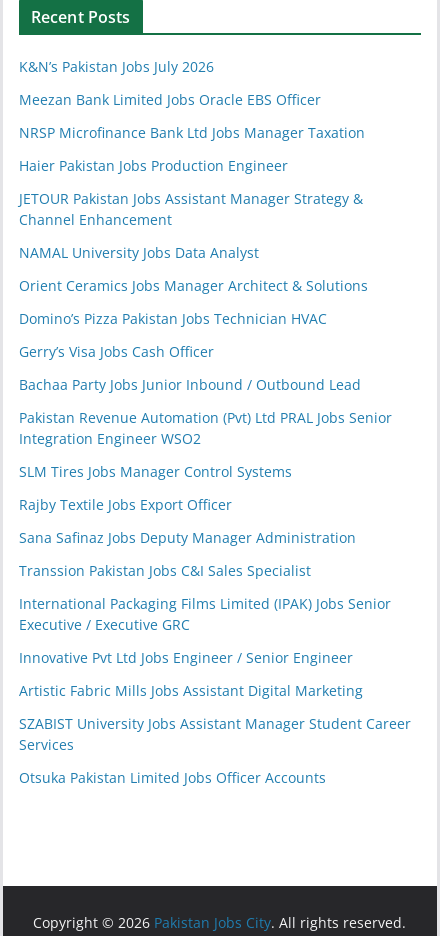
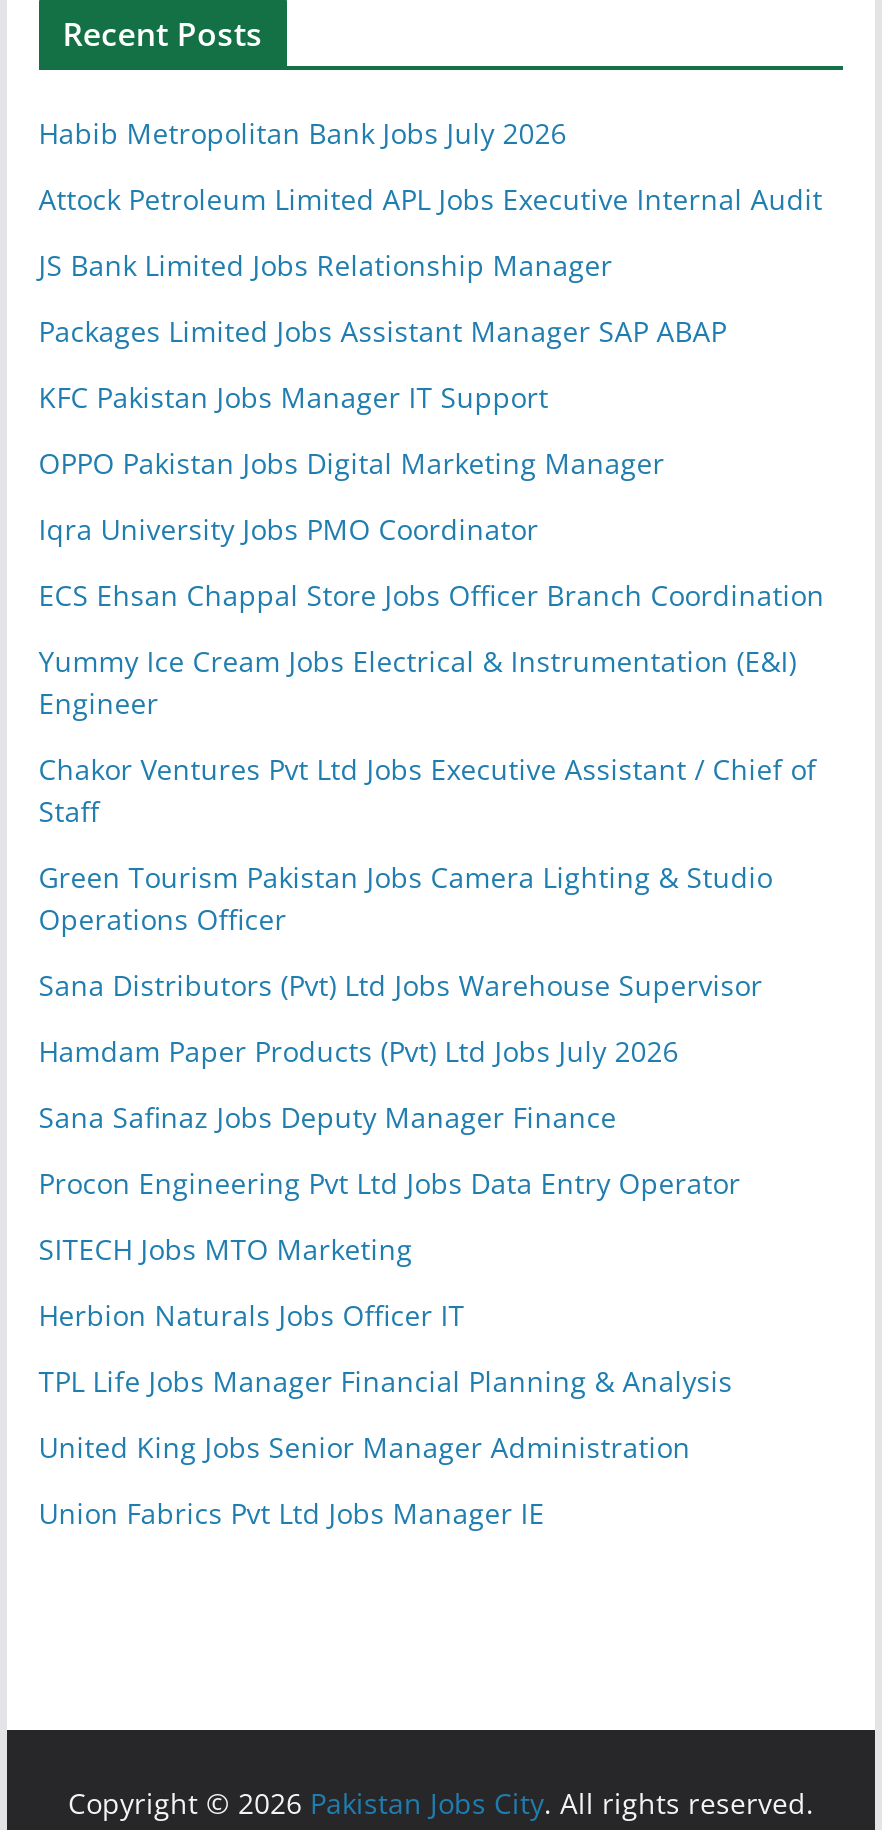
[19,57,214,76] K&N’s Pakistan Jobs July 2026 -> [38,113,566,151] Habib Metropolitan Bank Jobs July 2026
[19,90,321,109] Meezan Bank Limited Jobs Oracle EBS Officer -> [38,179,822,217] Attock Petroleum Limited APL Jobs Executive Internal Audit
[19,123,365,142] NRSP Microfinance Bank Ltd Jobs Manager Taxation -> [38,245,612,283] JS Bank Limited Jobs Relationship Manager
[19,156,288,175] Haier Pakistan Jobs Production Engineer -> [38,311,726,349] Packages Limited Jobs Assistant Manager SAP ABAP
[19,189,363,229] JETOUR Pakistan Jobs Assistant Manager Strategy & | Channel Enhancement -> [38,377,548,415] KFC Pakistan Jobs Manager IT Support
[19,243,259,262] NAMAL University Jobs Data Analyst -> [38,443,664,481] OPPO Pakistan Jobs Digital Marketing Manager
[19,276,368,295] Orient Ceramics Jobs Manager Architect & Solutions -> [38,509,538,547] Iqra University Jobs PMO Coordinator
[19,309,327,328] Domino’s Pizza Pakistan Jobs Technician HVAC -> [38,575,824,613] ECS Ehsan Chappal Store Jobs Officer Branch Coordination
[19,342,214,361] Gerry’s Visa Jobs Cash Officer -> [38,641,796,721] Yummy Ice Cream Jobs Electrical & Instrumentation (E&I) | Engineer
[19,375,361,394] Bachaa Party Jobs Junior Inbound / Outbound Lead -> [38,749,816,829] Chakor Ventures Pvt Ltd Jobs Executive Assistant / Chief of | Staff
[19,408,392,448] Pakistan Revenue Automation (Pvt) Ltd PRAL Jobs Senior | Integration Engineer WSO2 -> [38,857,772,937] Green Tourism Pakistan Jobs Camera Lighting & Studio | Operations Officer
[19,462,292,481] SLM Tires Jobs Manager Control Systems -> [38,965,762,1003] Sana Distributors (Pvt) Ltd Jobs Warehouse Supervisor
[19,495,232,514] Rajby Textile Jobs Export Officer -> [38,1031,678,1069] Hamdam Paper Products (Pvt) Ltd Jobs July 2026
[19,528,356,547] Sana Safinaz Jobs Deputy Manager Administration -> [38,1097,616,1135] Sana Safinaz Jobs Deputy Manager Finance
[19,561,311,580] Transsion Pakistan Jobs C&I Sales Specialist -> [38,1163,740,1201] Procon Engineering Pvt Ltd Jobs Data Entry Operator
[19,594,391,634] International Packaging Films Limited (IPAK) Jobs Senior | Executive / Executive GRC -> [38,1229,412,1267] SITECH Jobs MTO Marketing
[19,648,353,667] Innovative Pvt Ltd Jobs Engineer / Senior Engineer -> [38,1295,464,1333] Herbion Naturals Jobs Officer IT
[19,681,363,700] Artistic Fabric Mills Jobs Assistant Digital Marketing -> [38,1361,732,1399] TPL Life Jobs Manager Financial Planning & Analysis
[19,714,411,754] SZABIST University Jobs Assistant Manager Student Career | Services -> [38,1427,690,1465] United King Jobs Senior Manager Administration
[19,768,326,787] Otsuka Pakistan Limited Jobs Officer Accounts -> [38,1493,544,1531] Union Fabrics Pvt Ltd Jobs Manager IE

